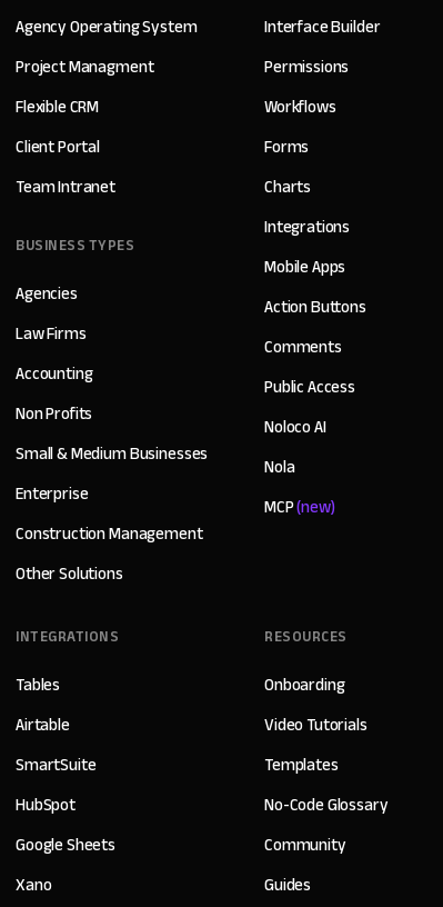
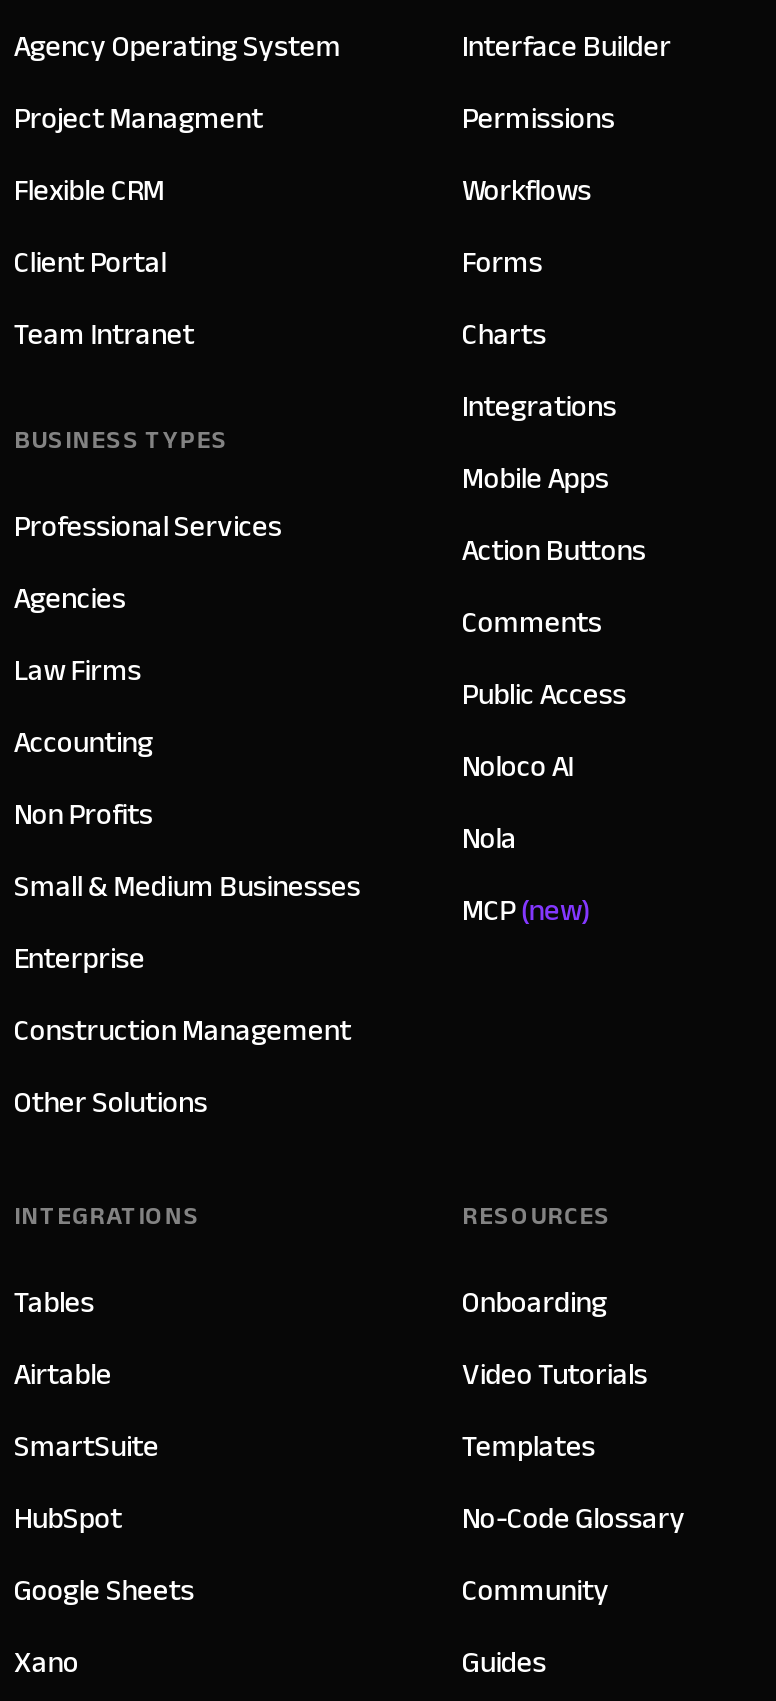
none -> [14,498,282,554] Professional Services

